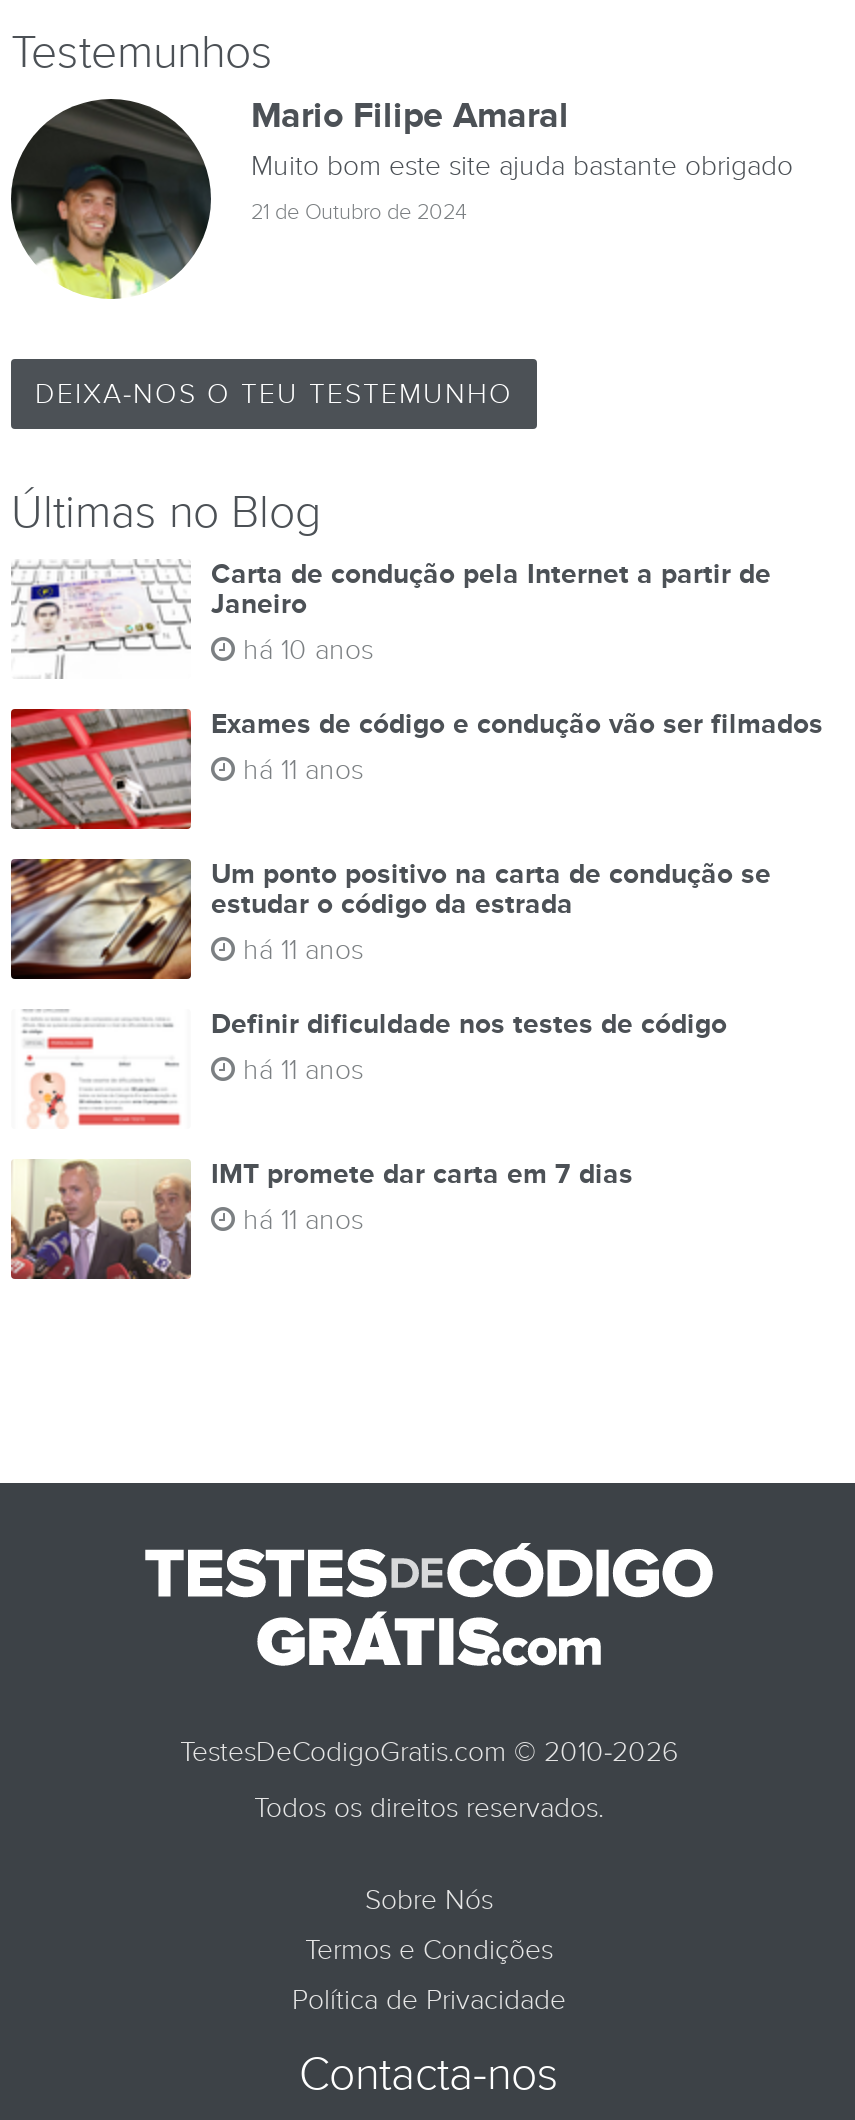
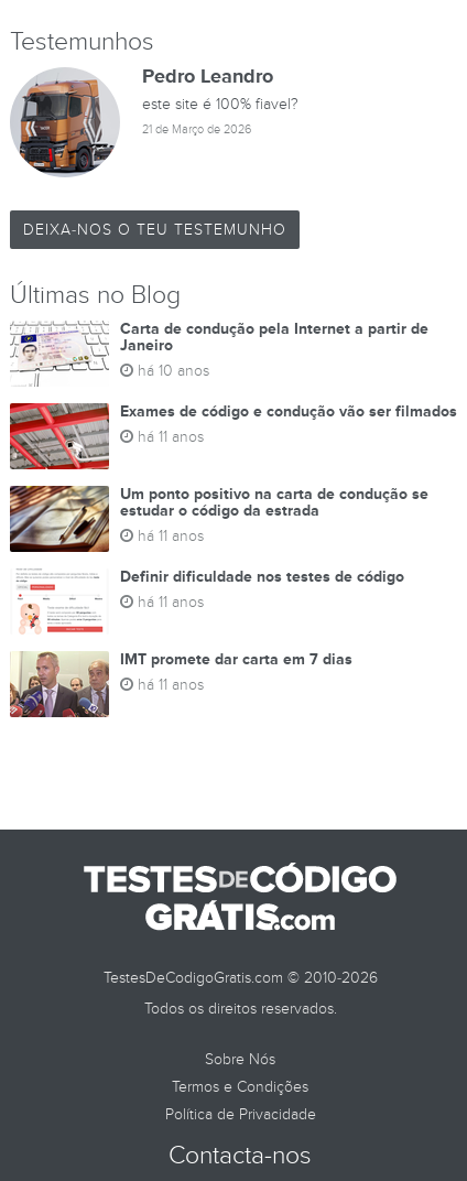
[9,95,793,299] [image] | Mario Filipe Amaral | Muito bom este site ajuda bastante obrigado -> [10,65,298,177] [image] | Pedro Leandro | este site é 100% fiavel?
[251,199,467,225] 21 de Outubro de 2024 -> [142,122,251,136] 21 de Março de 2026

